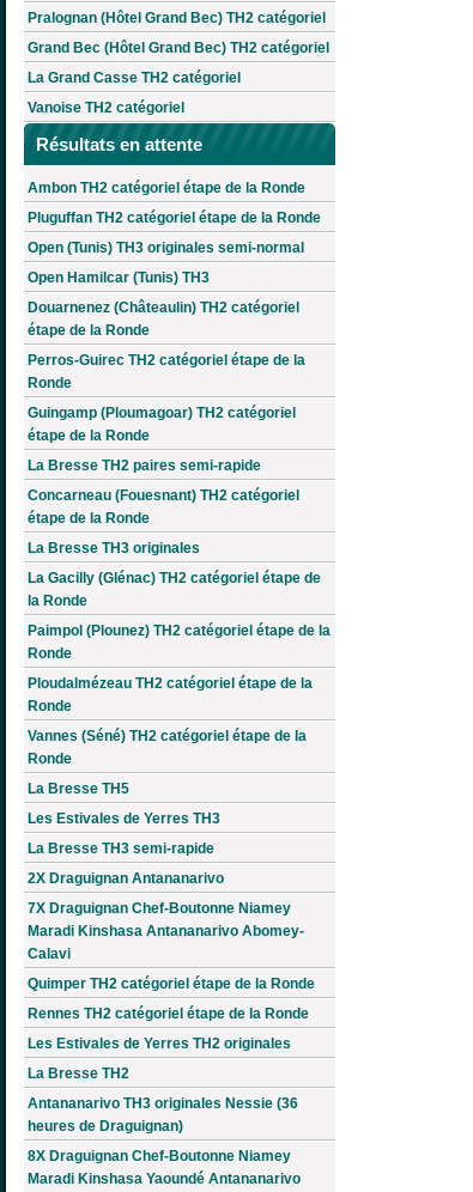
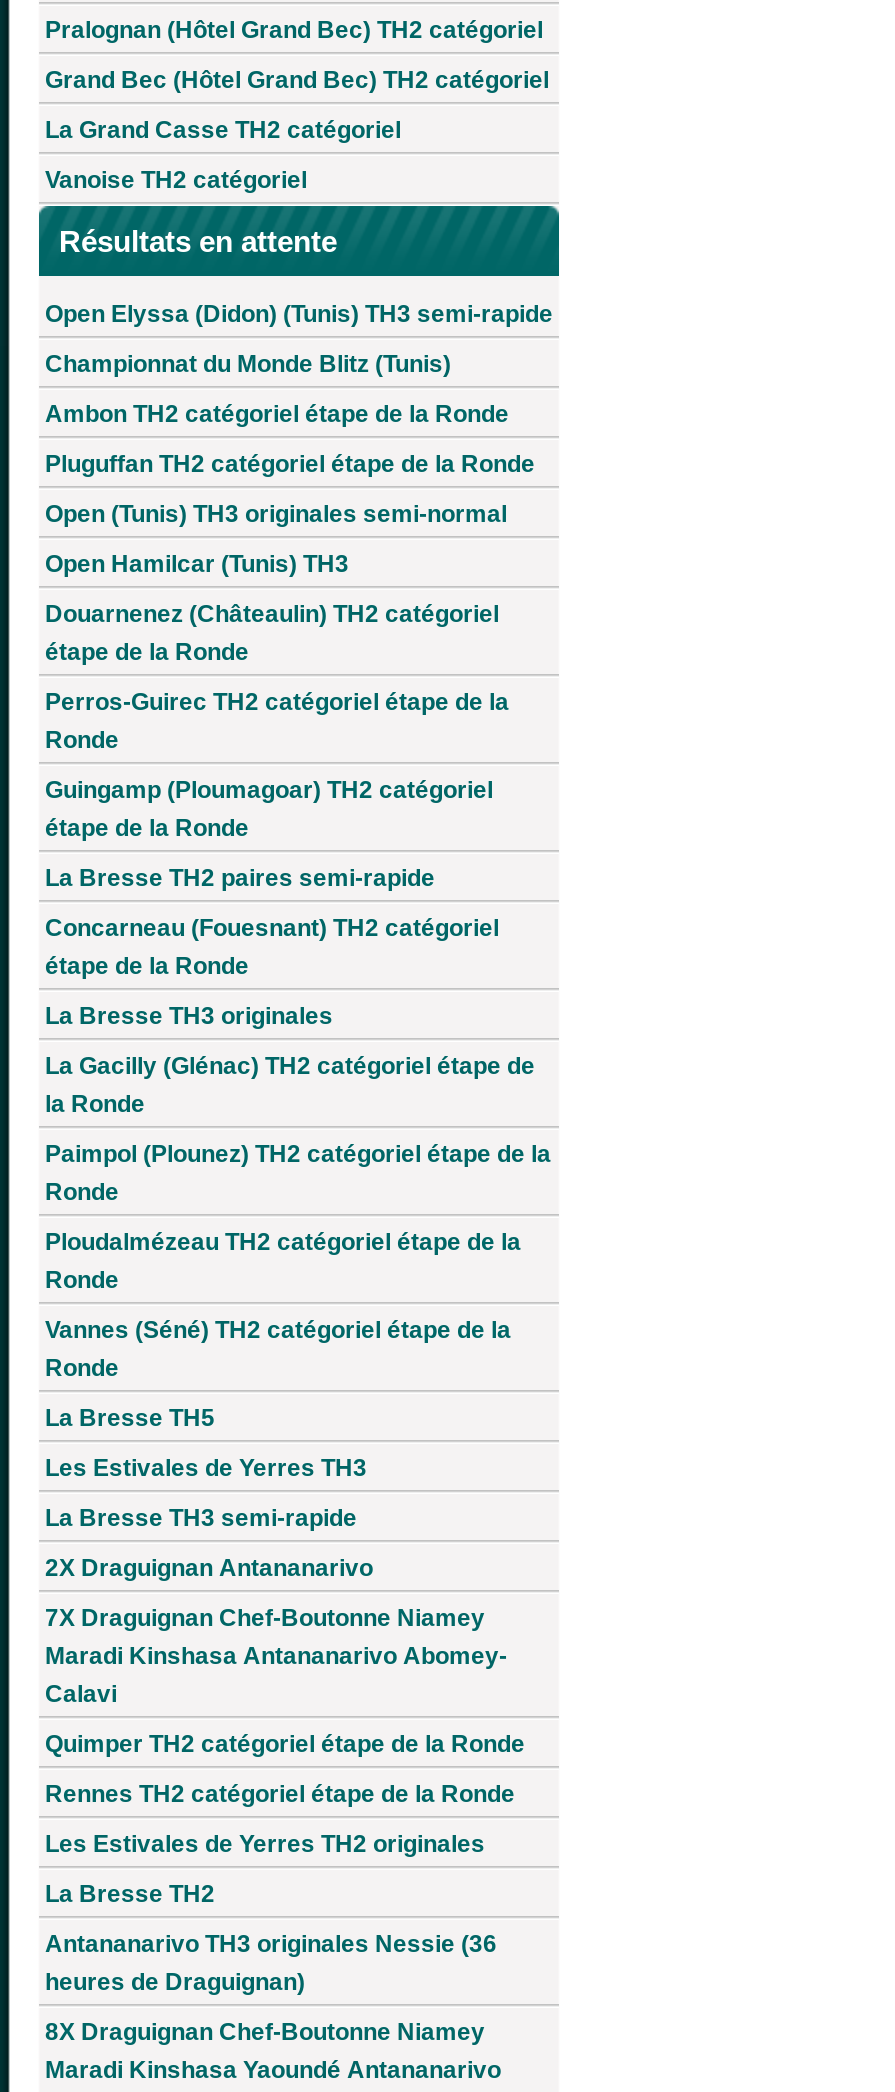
none -> [45,301,553,379] Open Elyssa (Didon) (Tunis) TH3 semi-rapide | Championnat du Monde Blitz (Tunis)

